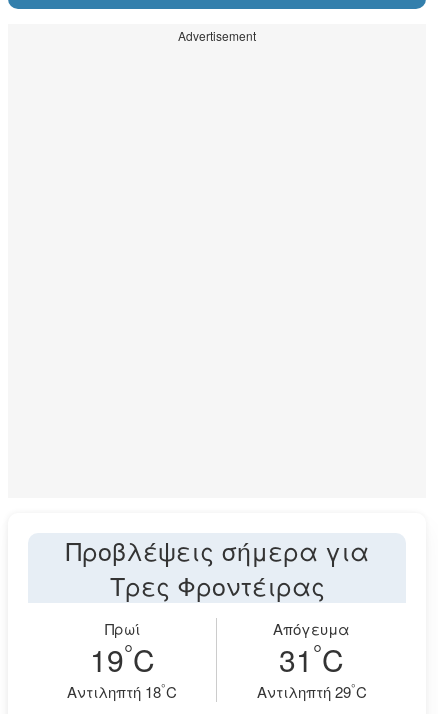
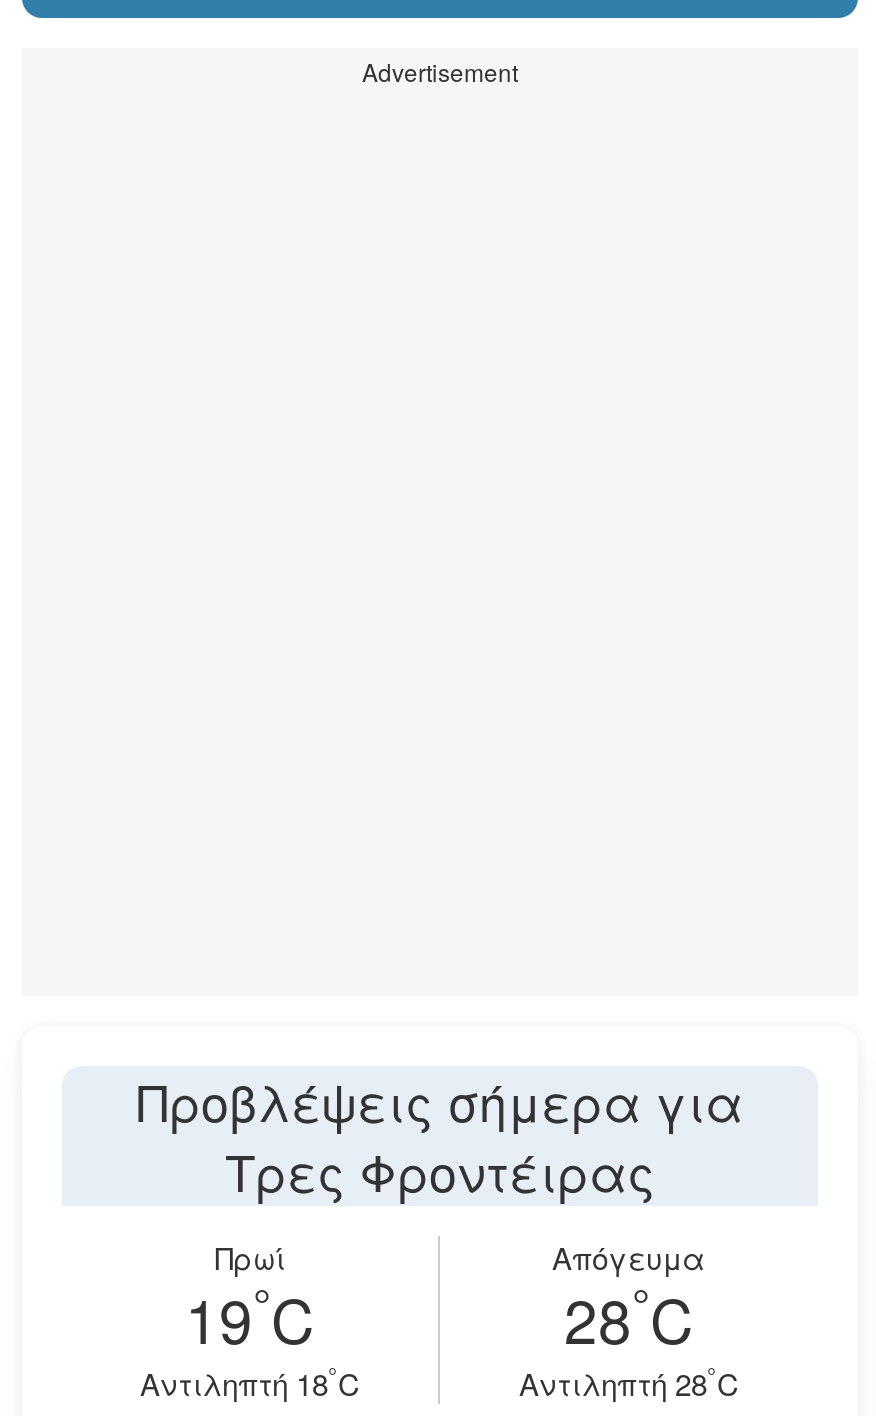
[279,635,344,681] 31°C -> [564,1270,694,1362] 28°C
[256,679,366,702] Aντιληπτή 29°C -> [519,1359,739,1404] Aντιληπτή 28°C

